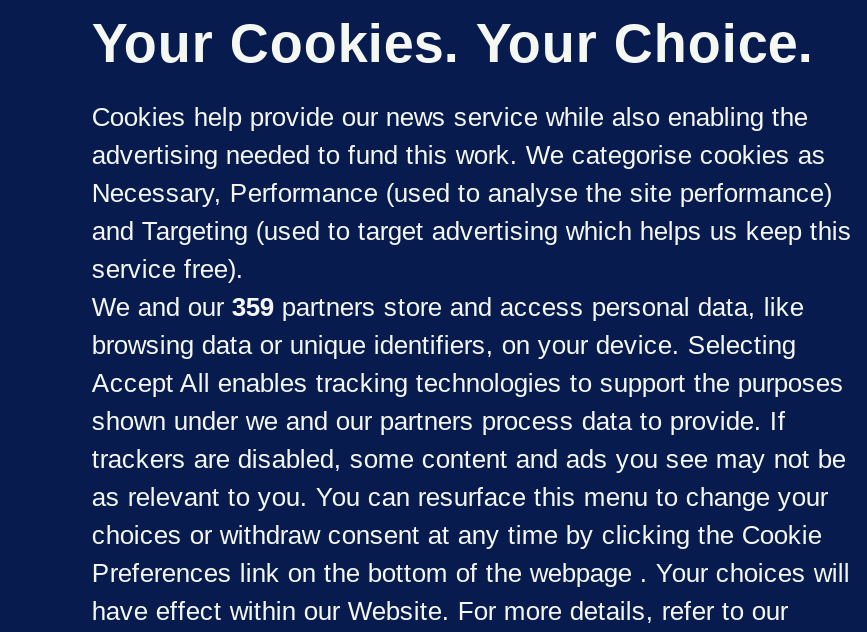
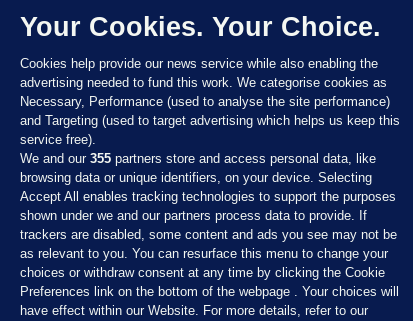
[92,292,804,322] We and our 359 partners store and access personal data, like -> [20,151,376,166] We and our 355 partners store and access personal data, like

